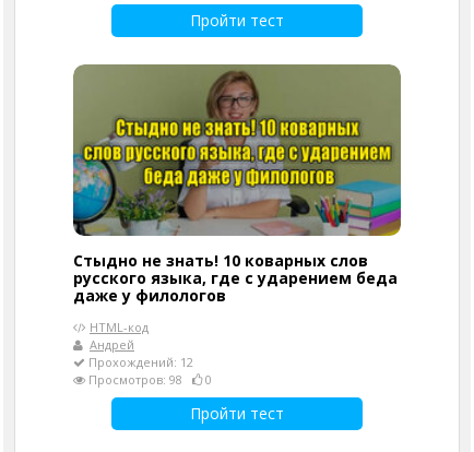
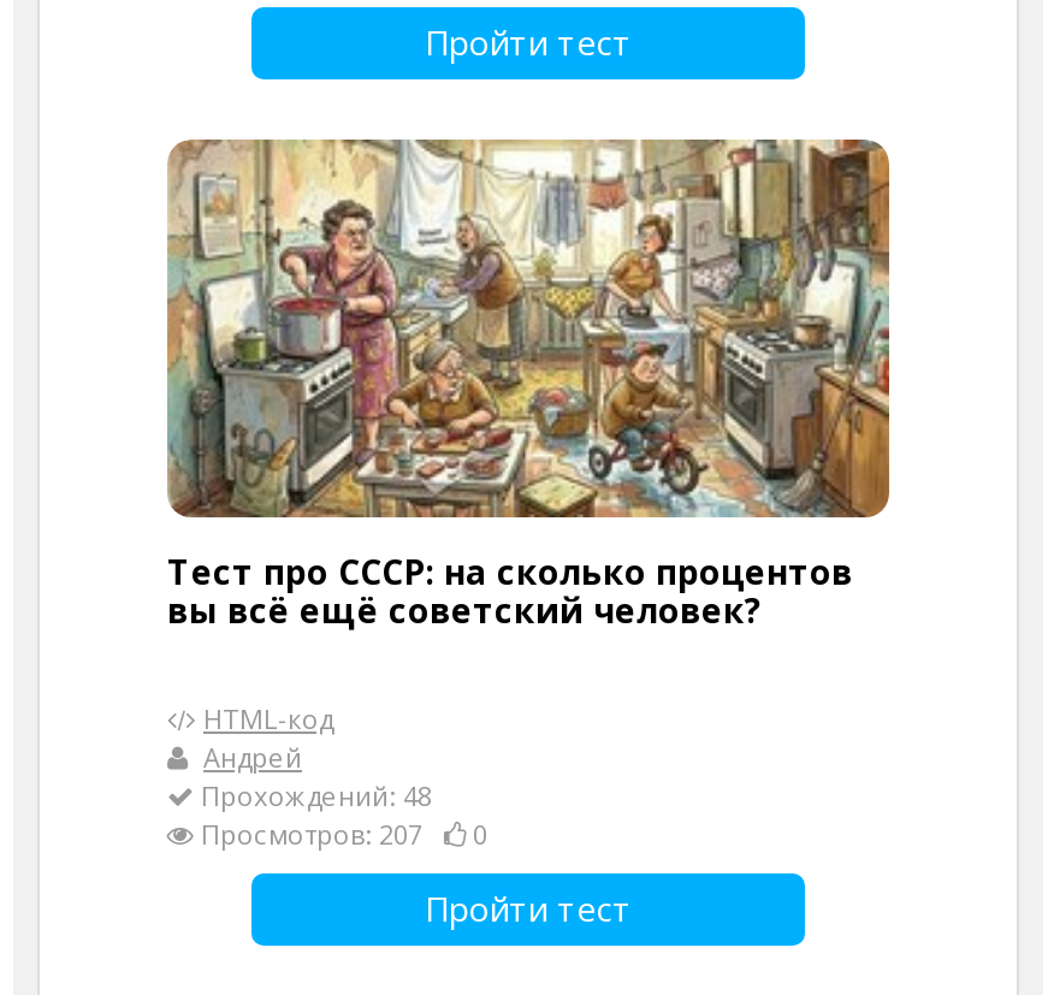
[72,64,402,306] [image] | Стыдно не знать! 10 коварных слов | русского языка, где с ударением беда | даже у филологов -> [165,140,892,633] [image] | Тест про СССР: на сколько процентов | вы всё ещё советский человек?
[85,354,193,370] Прохождений: 12 -> [194,777,432,814] Прохождений: 48
[85,371,212,388] Просмотров: 98 0 -> [194,816,487,852] Просмотров: 207 0

